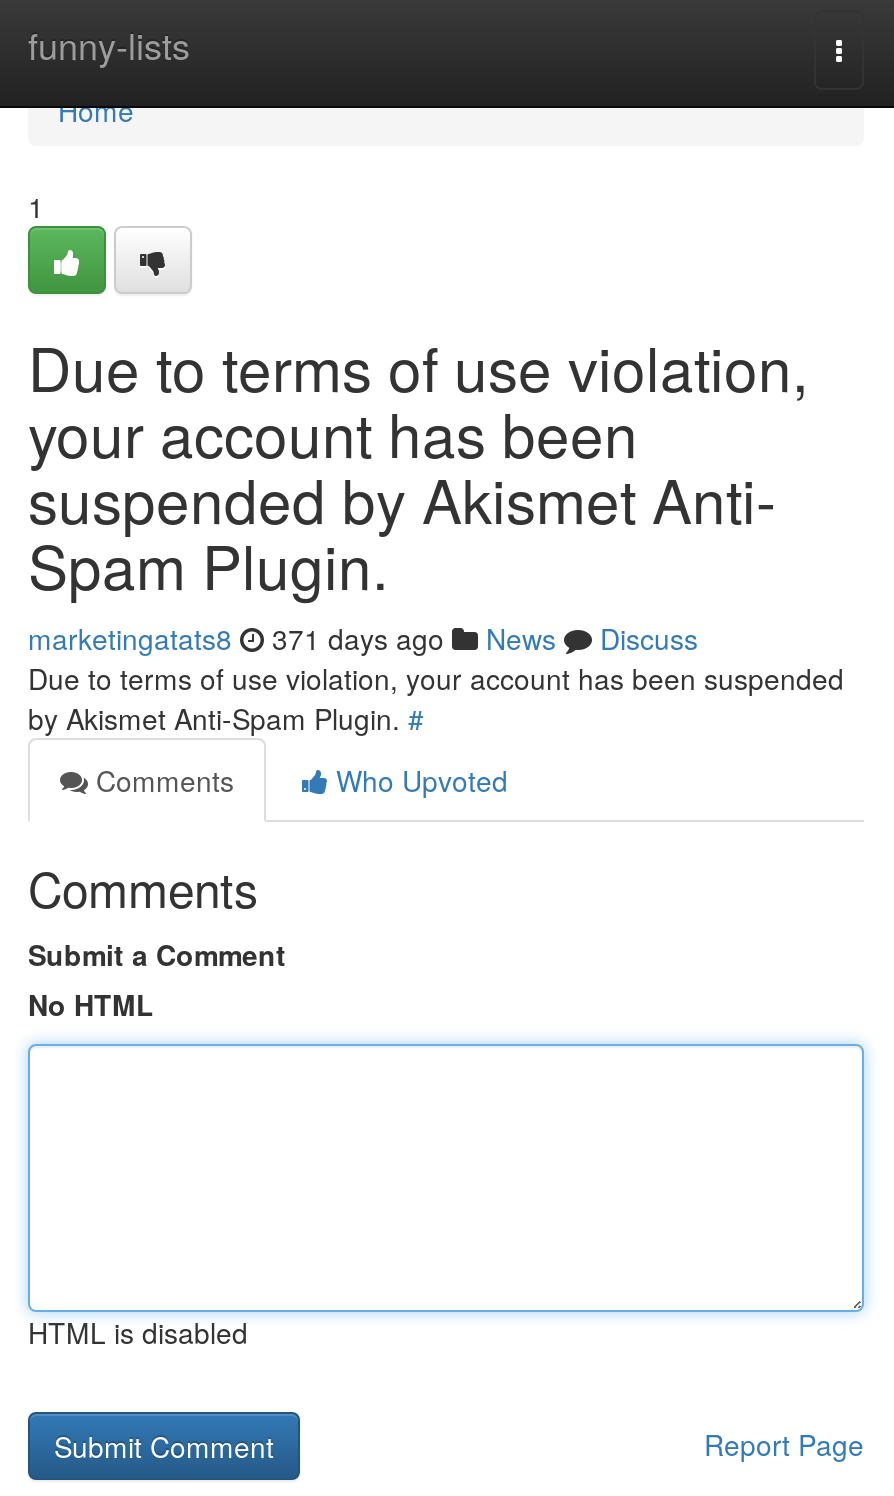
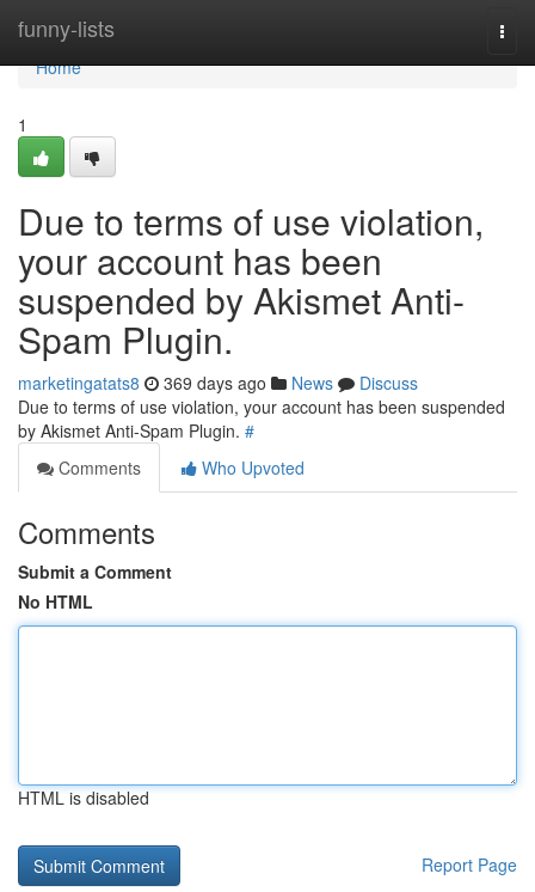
[28,618,698,658] marketingatats8 371 days ago News Discuss -> [18,371,418,395] marketingatats8 369 days ago News Discuss

